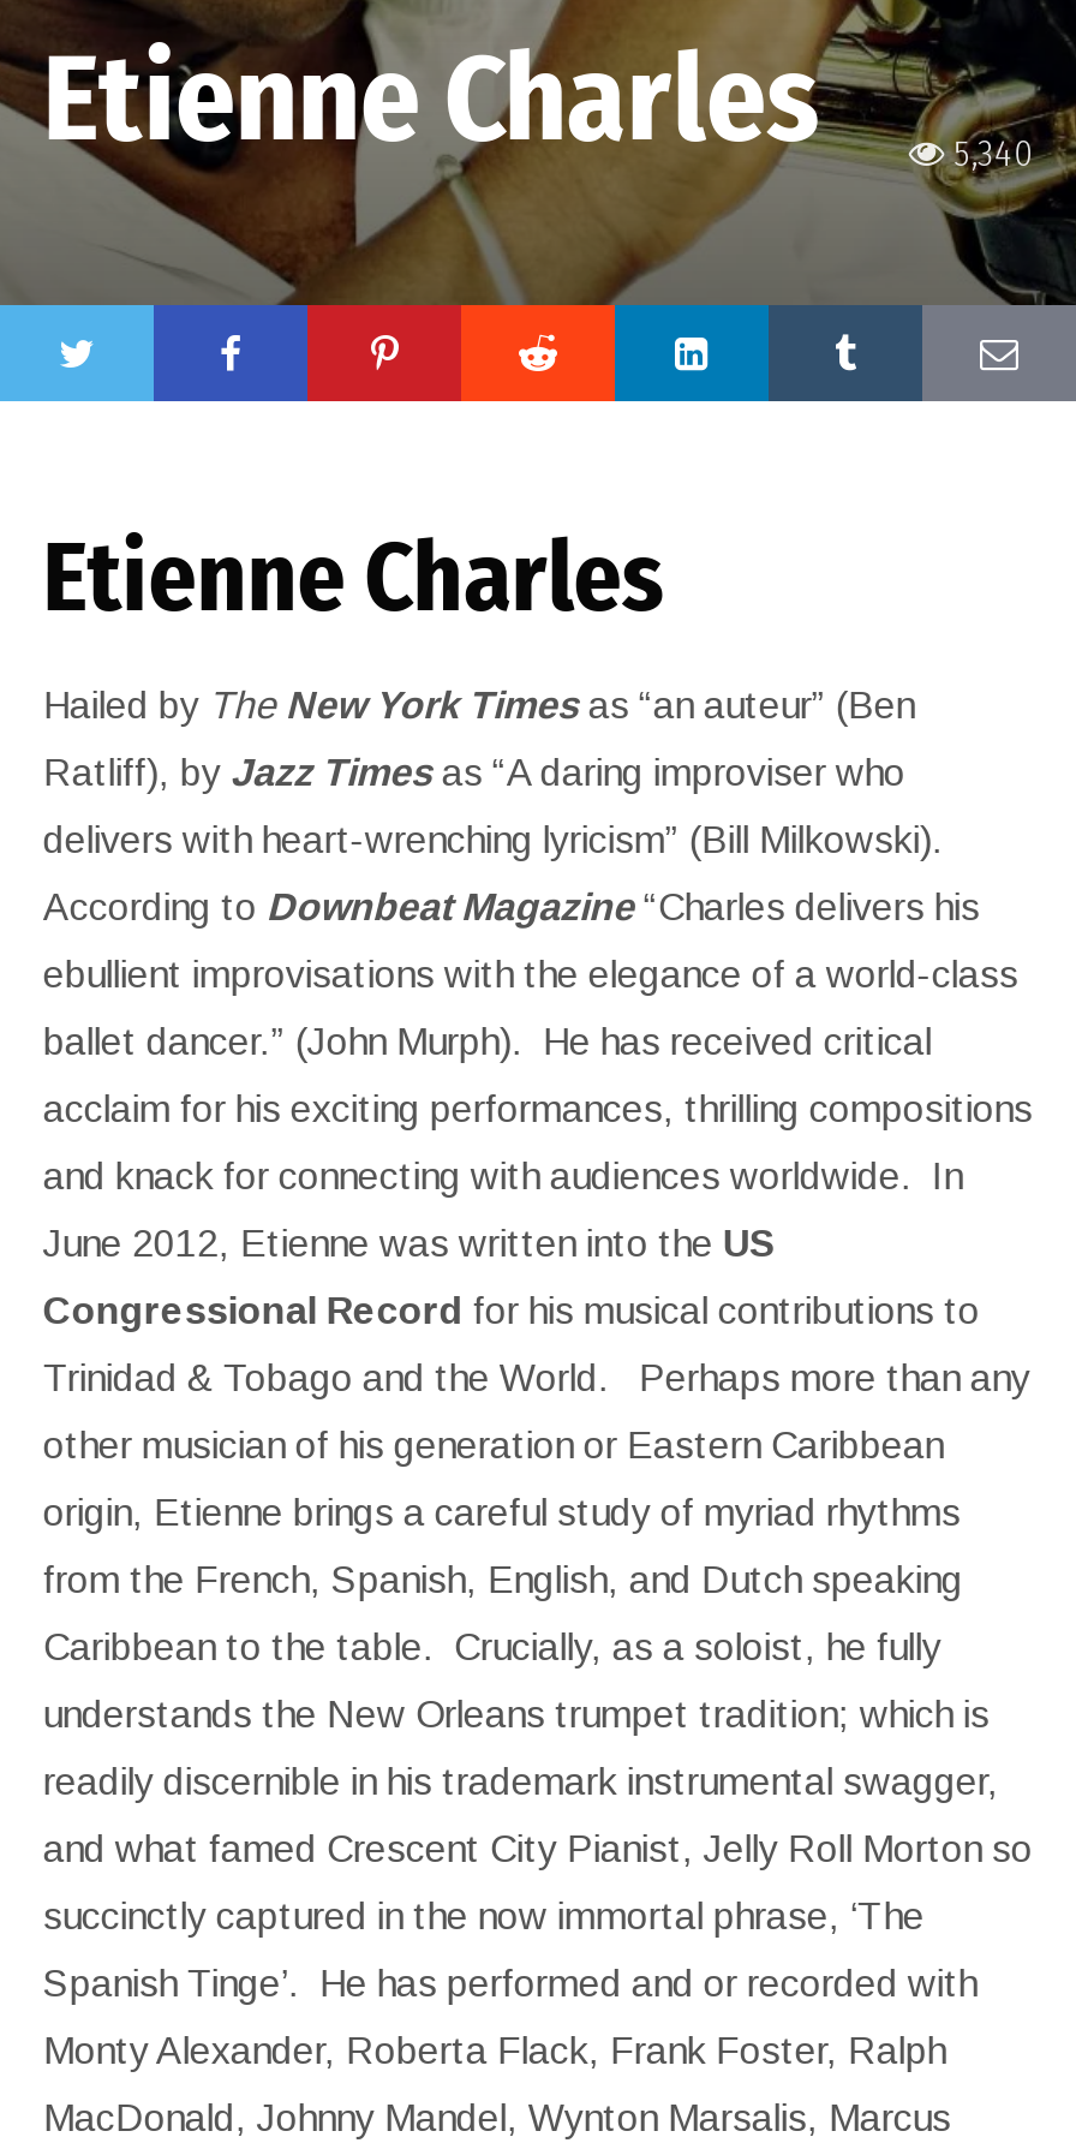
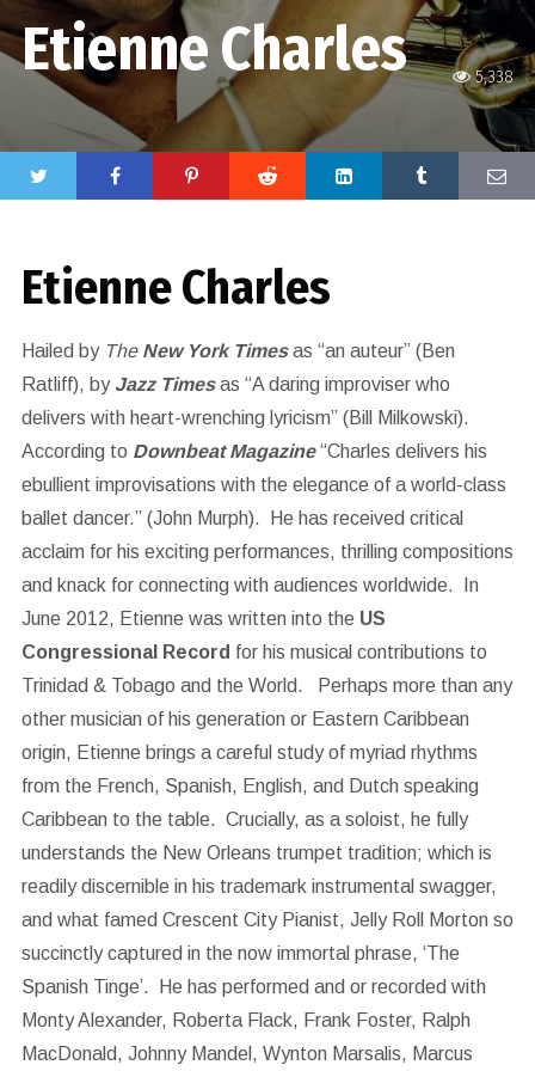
[954,132,1033,175] 5,340 -> [475,66,514,87] 5,338

